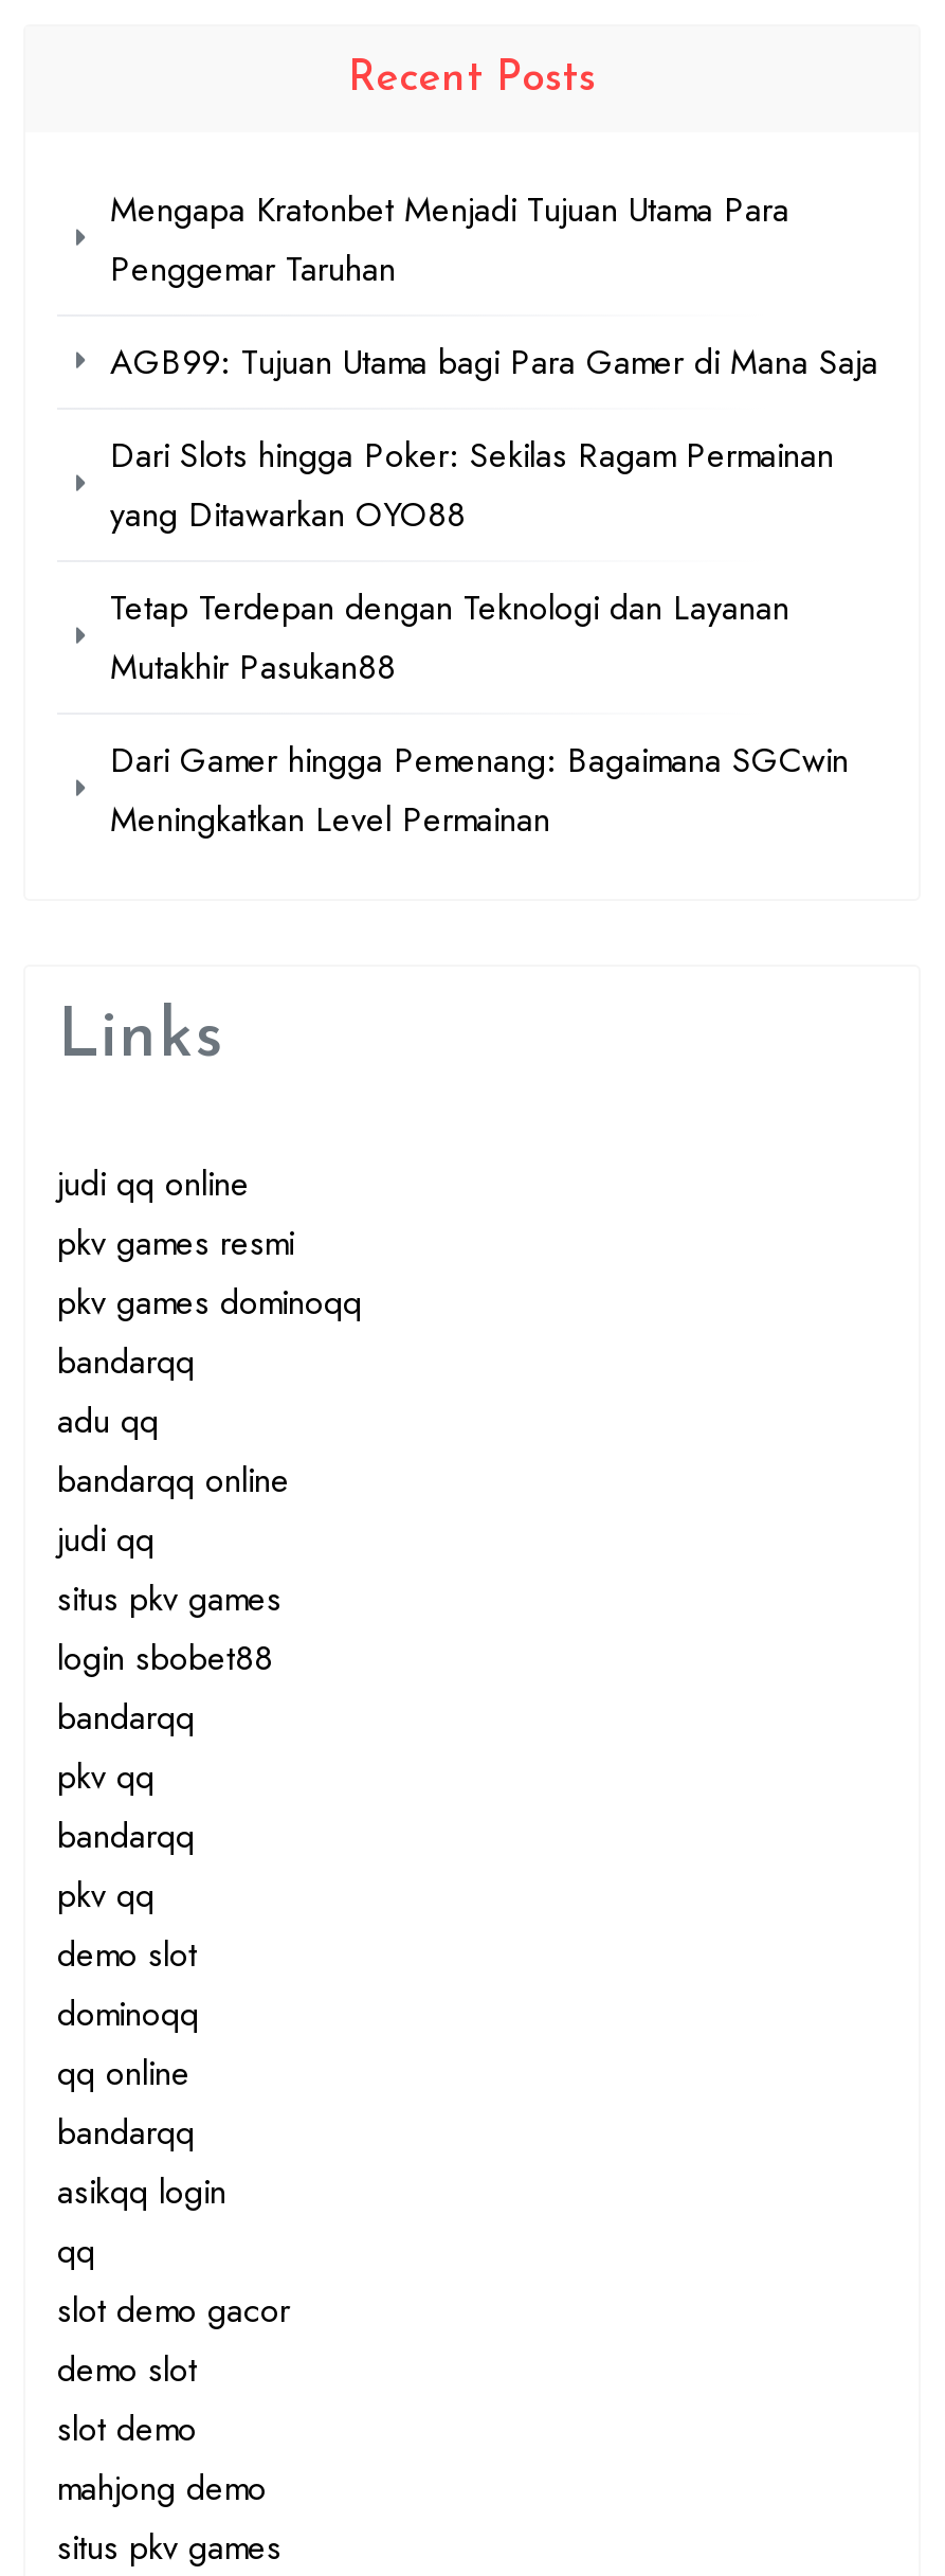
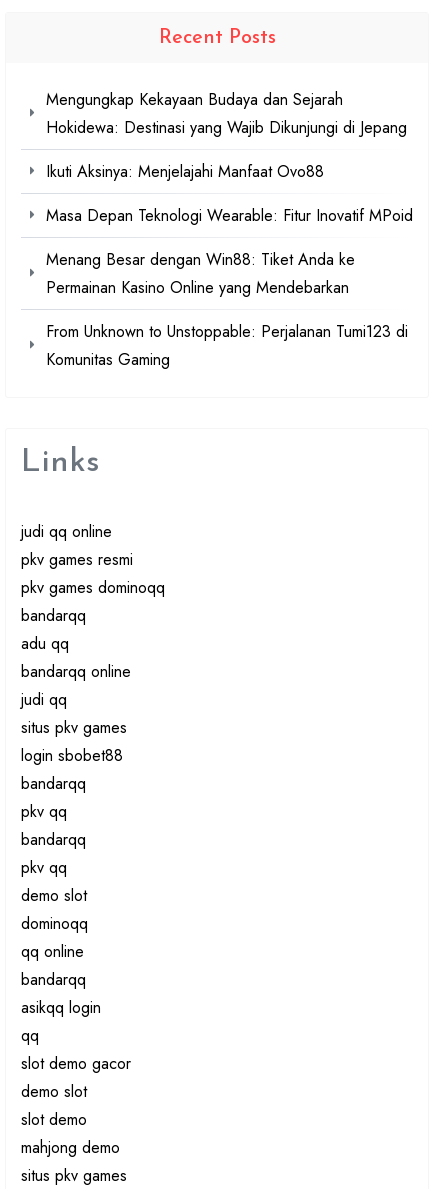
[110,184,789,292] Mengapa Kratonbet Menjadi Tujuan Utama Para | Penggemar Taruhan -> [46,88,407,139] Mengungkap Kekayaan Budaya dan Sejarah | Hokidewa: Destinasi yang Wajib Dikunjungi di Jepang
[110,337,878,386] AGB99: Tujuan Utama bagi Para Gamer di Mana Saja -> [46,160,324,183] Ikuti Aksinya: Menjelajahi Manfaat Ovo88
[110,430,834,538] Dari Slots hingga Poker: Sekilas Ragam Permainan | yang Ditawarkan OYO88 -> [46,204,413,227] Masa Depan Teknologi Wearable: Fitur Inovatif MPoid
[110,583,789,691] Tetap Terdepan dengan Teknologi dan Layanan | Mutakhir Pasukan88 -> [46,248,355,299] Menang Besar dengan Win88: Tiket Anda ke | Permainan Kasino Online yang Mendebarkan
[110,735,849,843] Dari Gamer hingga Pemenang: Bagaimana SGCwin | Meningkatkan Level Permainan -> [46,320,408,371] From Unknown to Unstoppable: Perjalanan Tumi123 di | Komunitas Gaming

